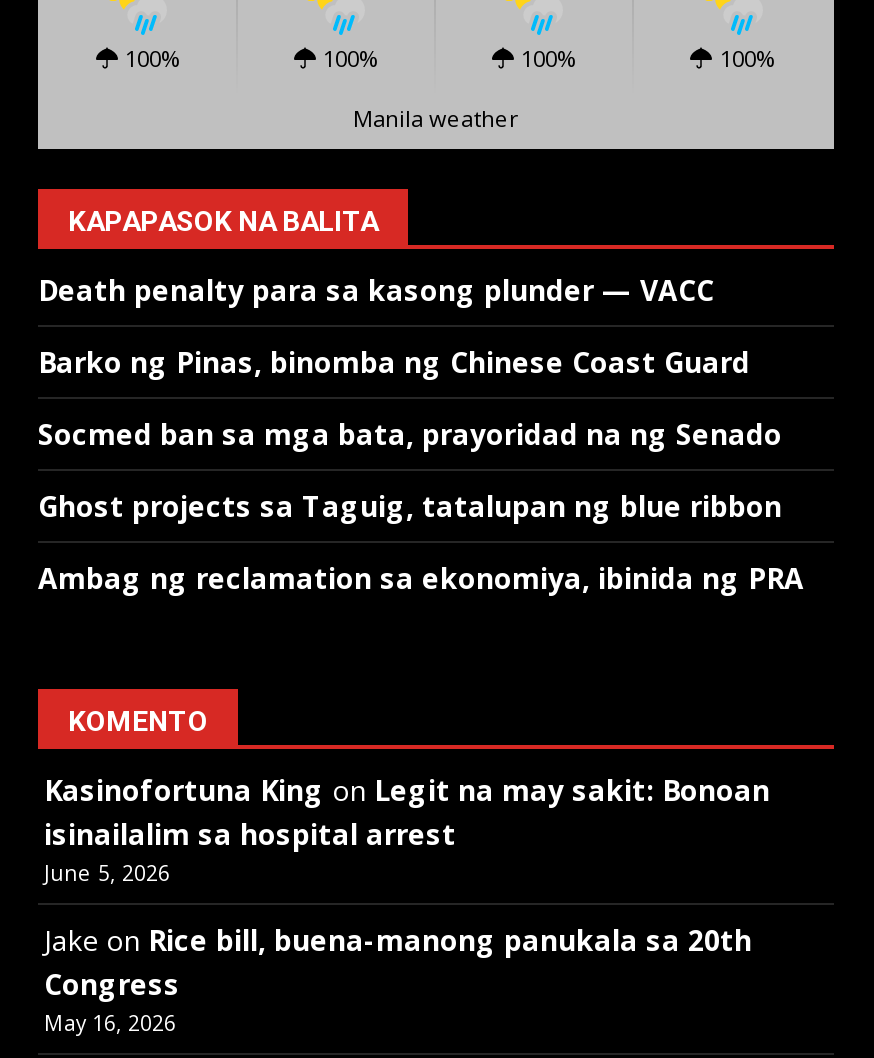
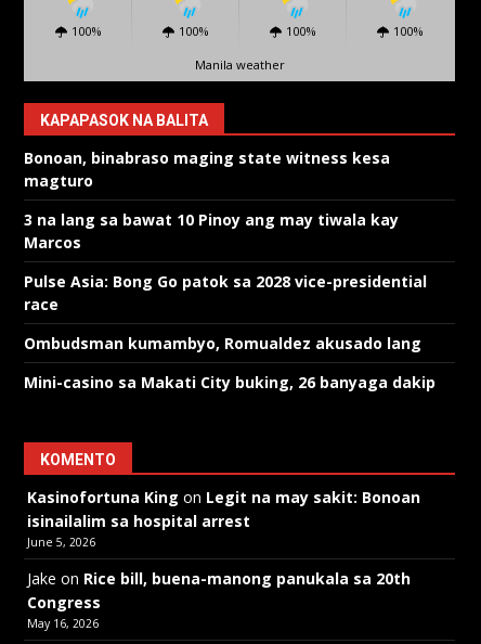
[38,271,714,309] Death penalty para sa kasong plunder — VACC -> [24,147,390,190] Bonoan, binabraso maging state witness kesa | magturo
[38,343,750,381] Barko ng Pinas, binomba ng Chinese Coast Guard -> [24,209,399,252] 3 na lang sa bawat 10 Pinoy ang may tiwala kay | Marcos
[38,415,782,453] Socmed ban sa mga bata, prayoridad na ng Senado -> [24,271,427,314] Pulse Asia: Bong Go patok sa 2028 vice-presidential | race
[38,487,782,525] Ghost projects sa Taguig, tatalupan ng blue ribbon -> [24,332,421,353] Ombudsman kumambyo, Romualdez akusado lang
[38,559,804,597] Ambag ng reclamation sa ekonomiya, ibinida ng PRA -> [24,371,435,392] Mini-casino sa Makati City buking, 26 banyaga dakip

